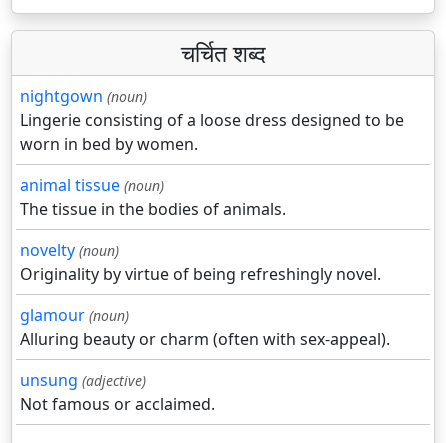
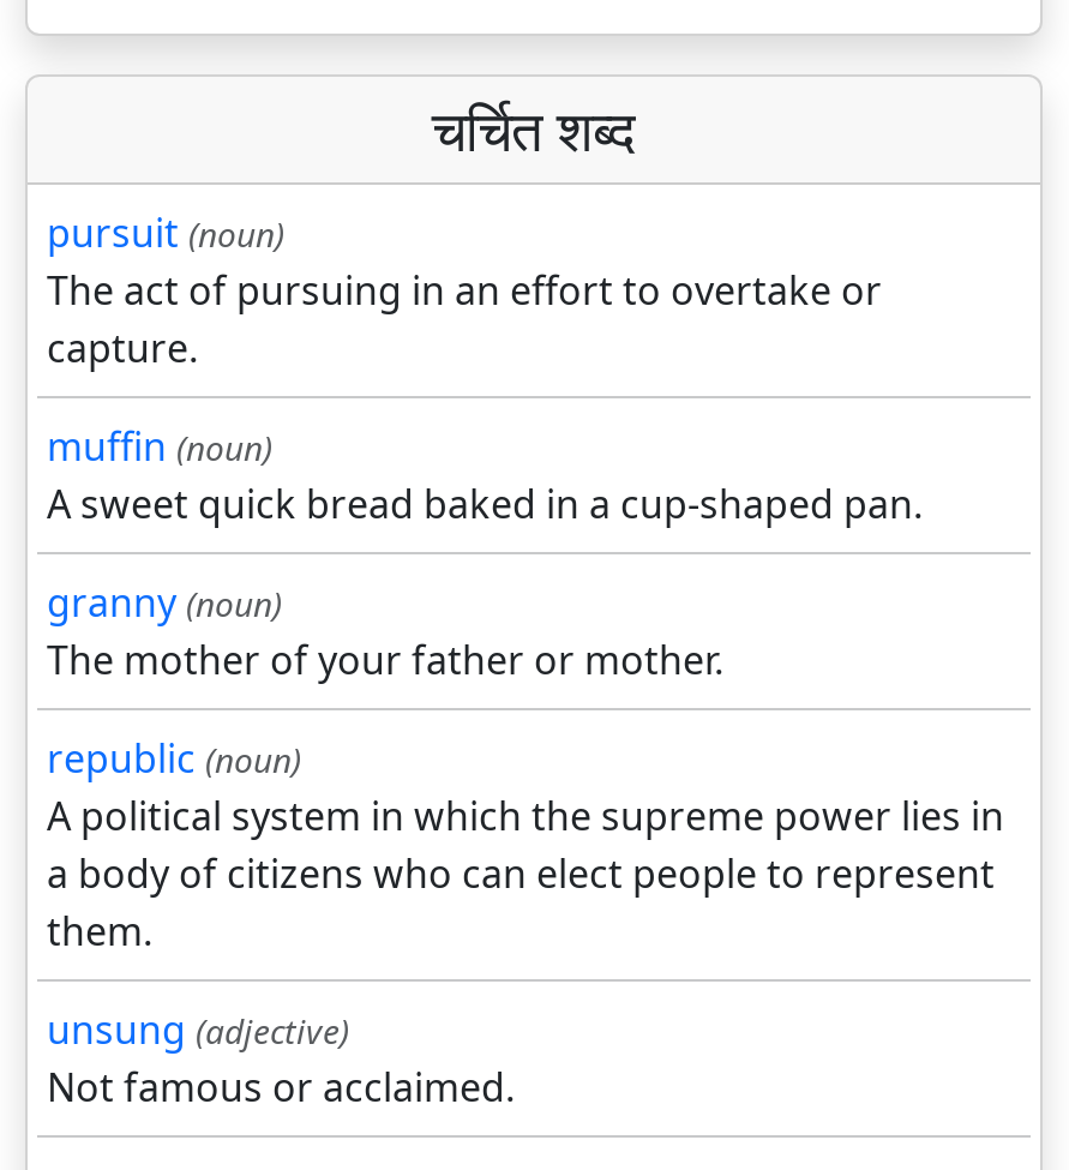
[20,85,404,155] nightgown (noun) | Lingerie consisting of a loose dress designed to be | worn in bed by women. -> [47,207,882,375] pursuit (noun) | The act of pursuing in an effort to overtake or | capture.
[20,174,286,220] animal tissue (noun) | The tissue in the bodies of animals. -> [47,420,923,531] muffin (noun) | A sweet quick bread baked in a cup-shaped pan.
[20,239,381,285] novelty (noun) | Originality by virtue of being refreshingly novel. -> [47,576,723,687] granny (noun) | The mother of your father or mother.
[20,304,390,350] glamour (noun) | Alluring beauty or charm (often with sex-appeal). -> [47,732,1004,958] republic (noun) | A political system in which the supreme power lies in | a body of citizens who can elect people to represent | them.

